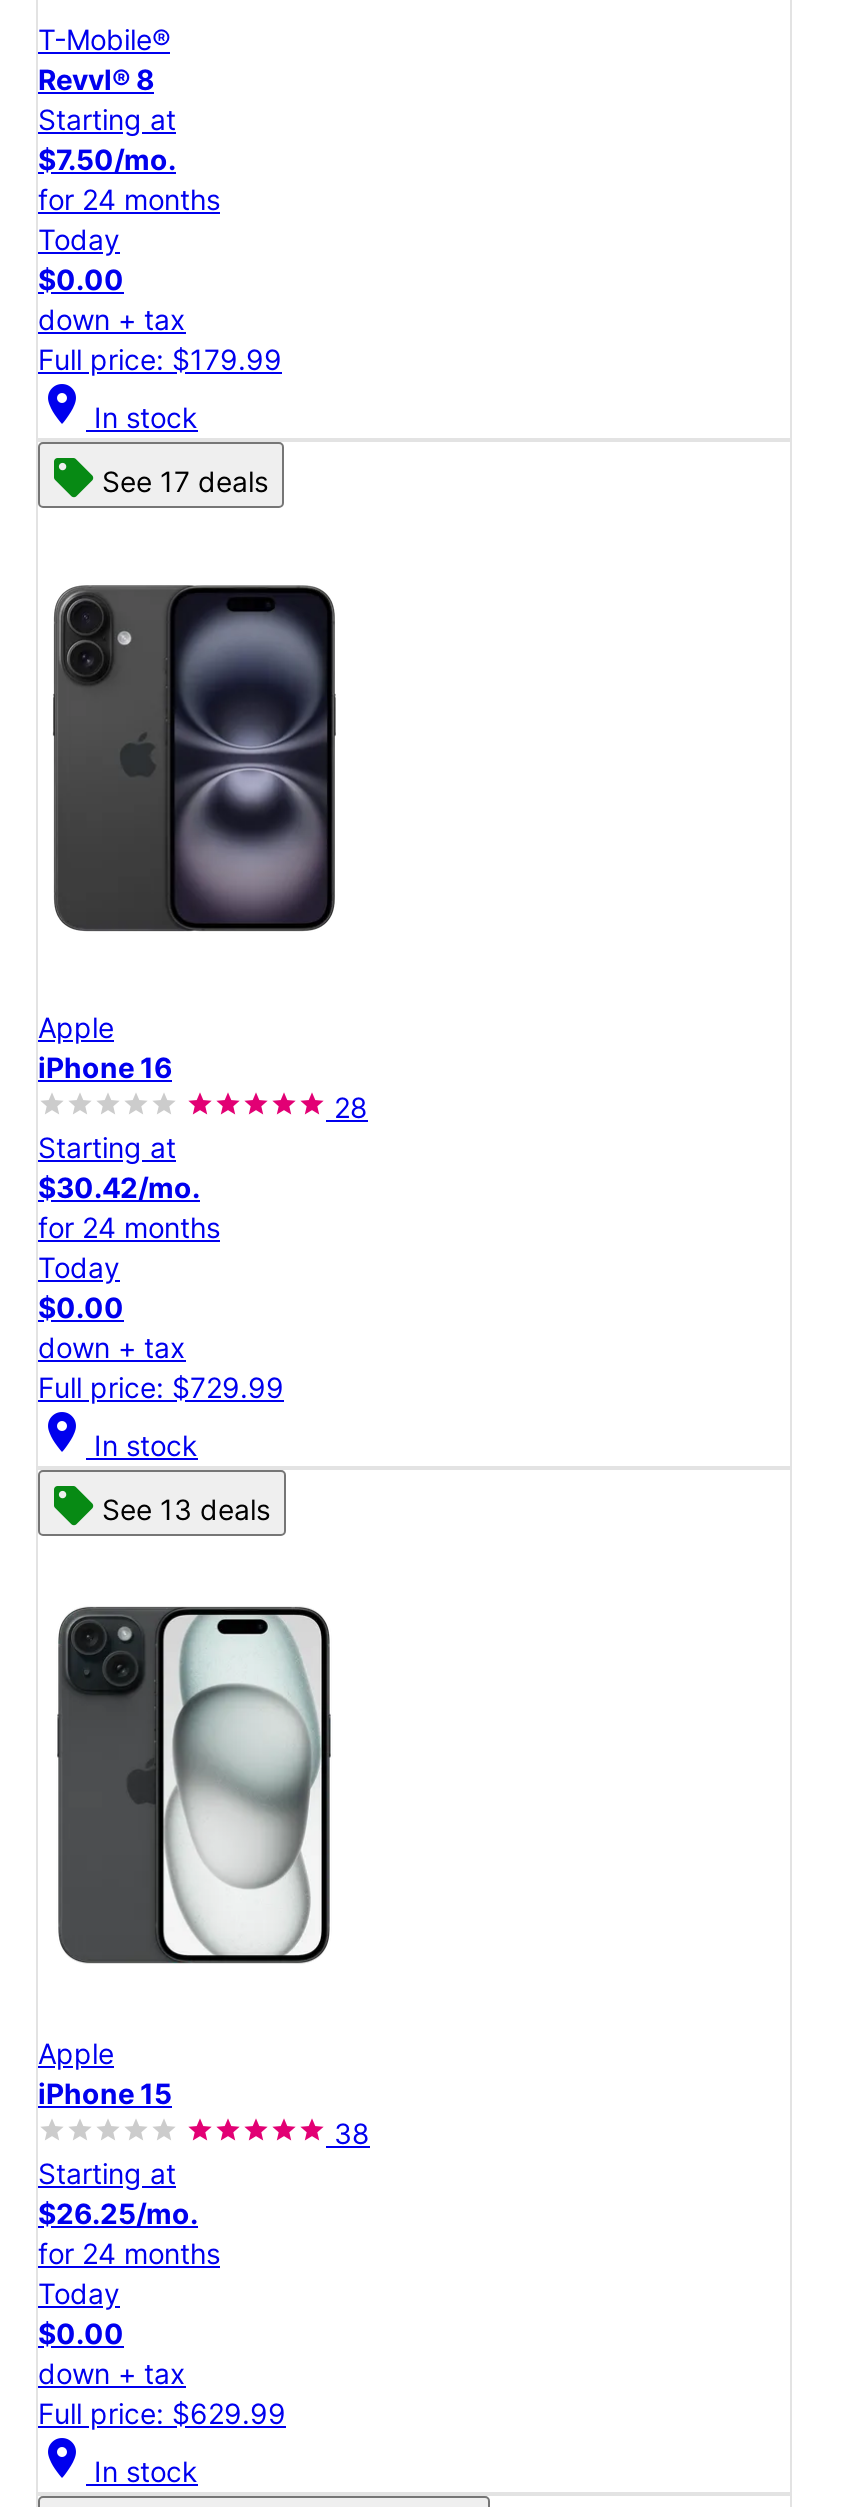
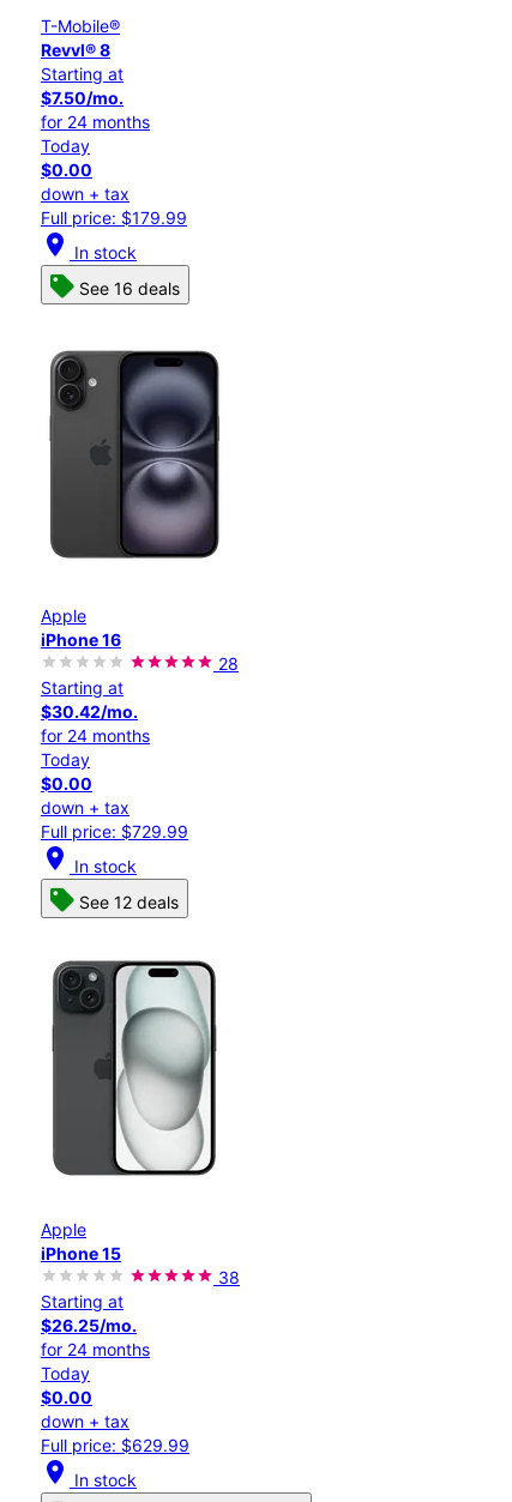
[102,465,268,499] See 17 deals -> [79,279,180,299] See 16 deals
[102,1492,270,1526] See 13 deals -> [79,892,179,913] See 12 deals

